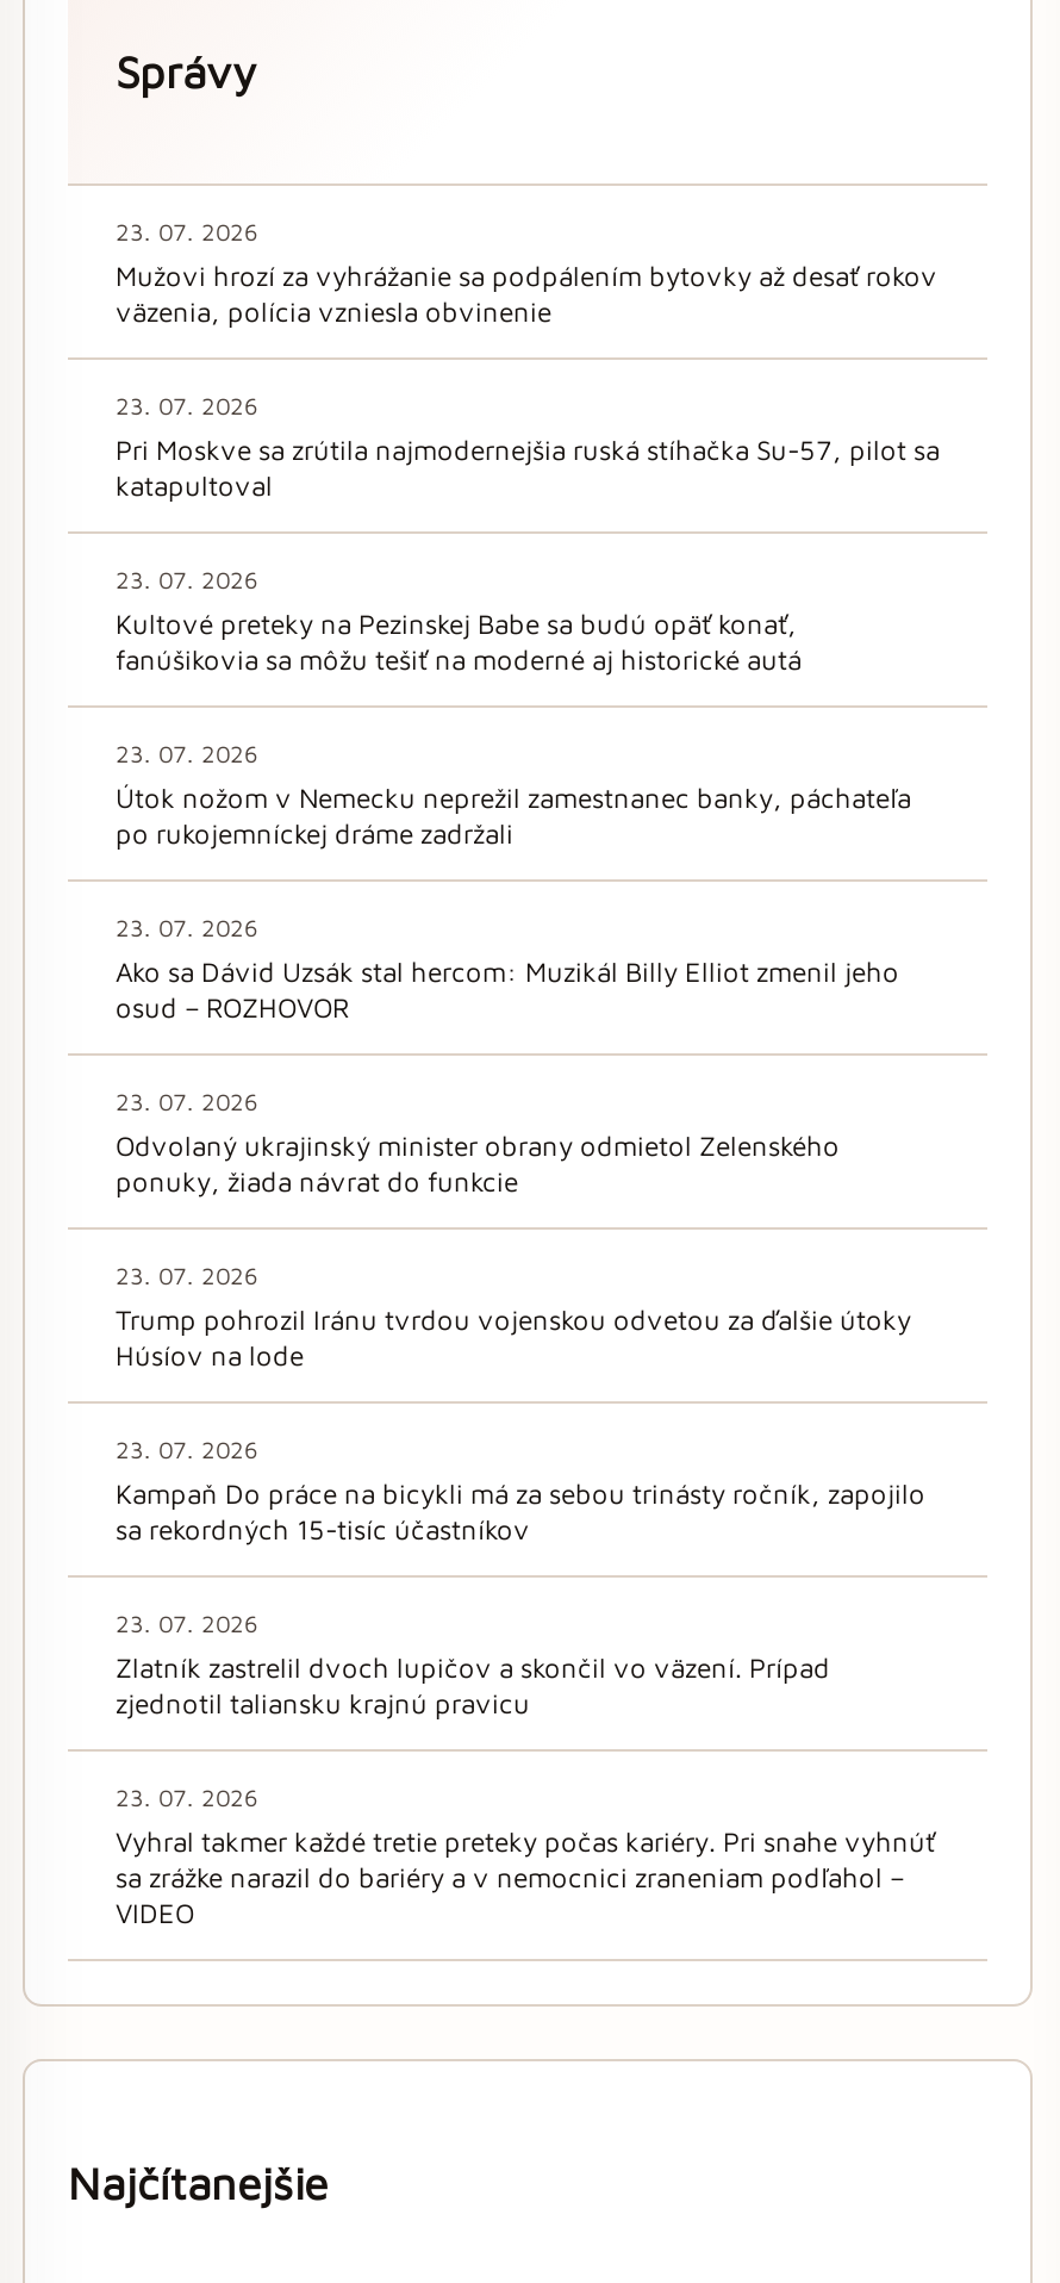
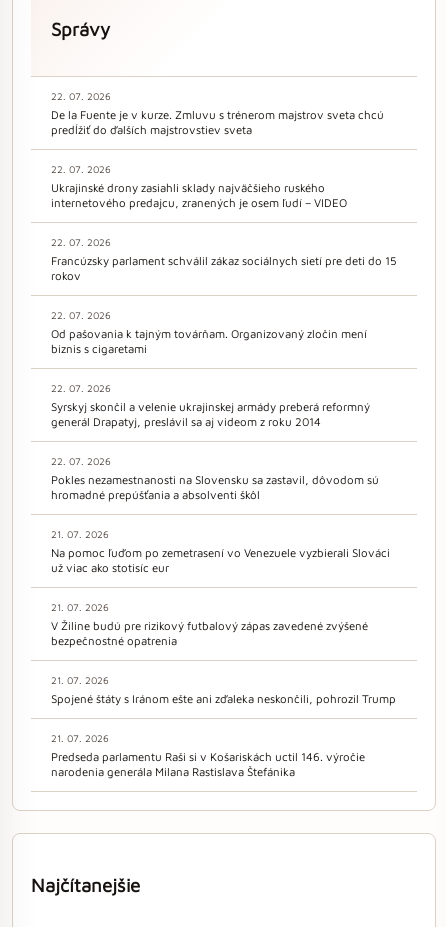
[116,216,258,245] 23. 07. 2026 -> [51,90,111,102] 22. 07. 2026
[116,259,937,326] Mužovi hrozí za vyhrážanie sa podpálením bytovky až desať rokov | väzenia, polícia vzniesla obvinenie -> [51,108,384,136] De la Fuente je v kurze. Zmluvu s trénerom majstrov sveta chcú | predĺžiť do ďalších majstrovstiev sveta
[116,390,258,419] 23. 07. 2026 -> [51,163,111,175] 22. 07. 2026
[116,433,940,500] Pri Moskve sa zrútila najmodernejšia ruská stíhačka Su-57, pilot sa | katapultoval -> [51,181,347,209] Ukrajinské drony zasiahli sklady najväčšieho ruského | internetového predajcu, zranených je osem ľudí – VIDEO
[116,564,258,593] 23. 07. 2026 -> [51,236,111,248] 22. 07. 2026
[116,607,802,674] Kultové preteky na Pezinskej Babe sa budú opäť konať, | fanúšikovia sa môžu tešiť na moderné aj historické autá -> [51,254,397,282] Francúzsky parlament schválil zákaz sociálnych sietí pre deti do 15 | rokov
[116,738,258,767] 23. 07. 2026 -> [51,309,111,321] 22. 07. 2026
[116,781,911,848] Útok nožom v Nemecku neprežil zamestnanec banky, páchateľa | po rukojemníckej dráme zadržali -> [51,327,367,355] Od pašovania k tajným továrňam. Organizovaný zločin mení | biznis s cigaretami
[116,912,258,941] 23. 07. 2026 -> [51,382,111,394] 22. 07. 2026
[116,955,899,1022] Ako sa Dávid Uzsák stal hercom: Muzikál Billy Elliot zmenil jeho | osud – ROZHOVOR -> [51,400,370,428] Syrskyj skončil a velenie ukrajinskej armády preberá reformný | generál Drapatyj, preslávil sa aj videom z roku 2014
[116,1086,258,1115] 23. 07. 2026 -> [51,455,111,467] 22. 07. 2026
[116,1129,840,1196] Odvolaný ukrajinský minister obrany odmietol Zelenského | ponuky, žiada návrat do funkcie -> [51,473,379,501] Pokles nezamestnanosti na Slovensku sa zastavil, dôvodom sú | hromadné prepúšťania a absolventi škôl
[116,1260,258,1289] 23. 07. 2026 -> [51,528,109,540] 21. 07. 2026
[116,1303,911,1370] Trump pohrozil Iránu tvrdou vojenskou odvetou za ďalšie útoky | Húsíov na lode -> [51,546,390,574] Na pomoc ľuďom po zemetrasení vo Venezuele vyzbierali Slováci | už viac ako stotisíc eur
[116,1434,258,1463] 23. 07. 2026 -> [51,601,109,613] 21. 07. 2026
[116,1477,925,1544] Kampaň Do práce na bicykli má za sebou trinásty ročník, zapojilo | sa rekordných 15-tisíc účastníkov -> [51,619,368,647] V Žiline budú pre rizikový futbalový zápas zavedené zvýšené | bezpečnostné opatrenia
[116,1608,258,1637] 23. 07. 2026 -> [51,674,109,686] 21. 07. 2026
[116,1651,830,1718] Zlatník zastrelil dvoch lupičov a skončil vo väzení. Prípad | zjednotil taliansku krajnú pravicu -> [51,692,396,705] Spojené štáty s Iránom ešte ani zďaleka neskončili, pohrozil Trump
[116,1782,258,1811] 23. 07. 2026 -> [51,732,109,744] 21. 07. 2026
[116,1825,935,1927] Vyhral takmer každé tretie preteky počas kariéry. Pri snahe vyhnúť | sa zrážke narazil do bariéry a v nemocnici zraneniam podľahol – | VIDEO -> [51,750,365,778] Predseda parlamentu Raši si v Košariskách uctil 146. výročie | narodenia generála Milana Rastislava Štefánika

